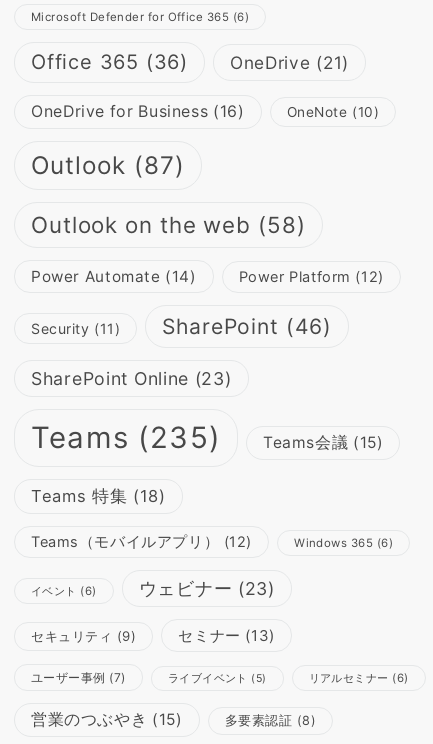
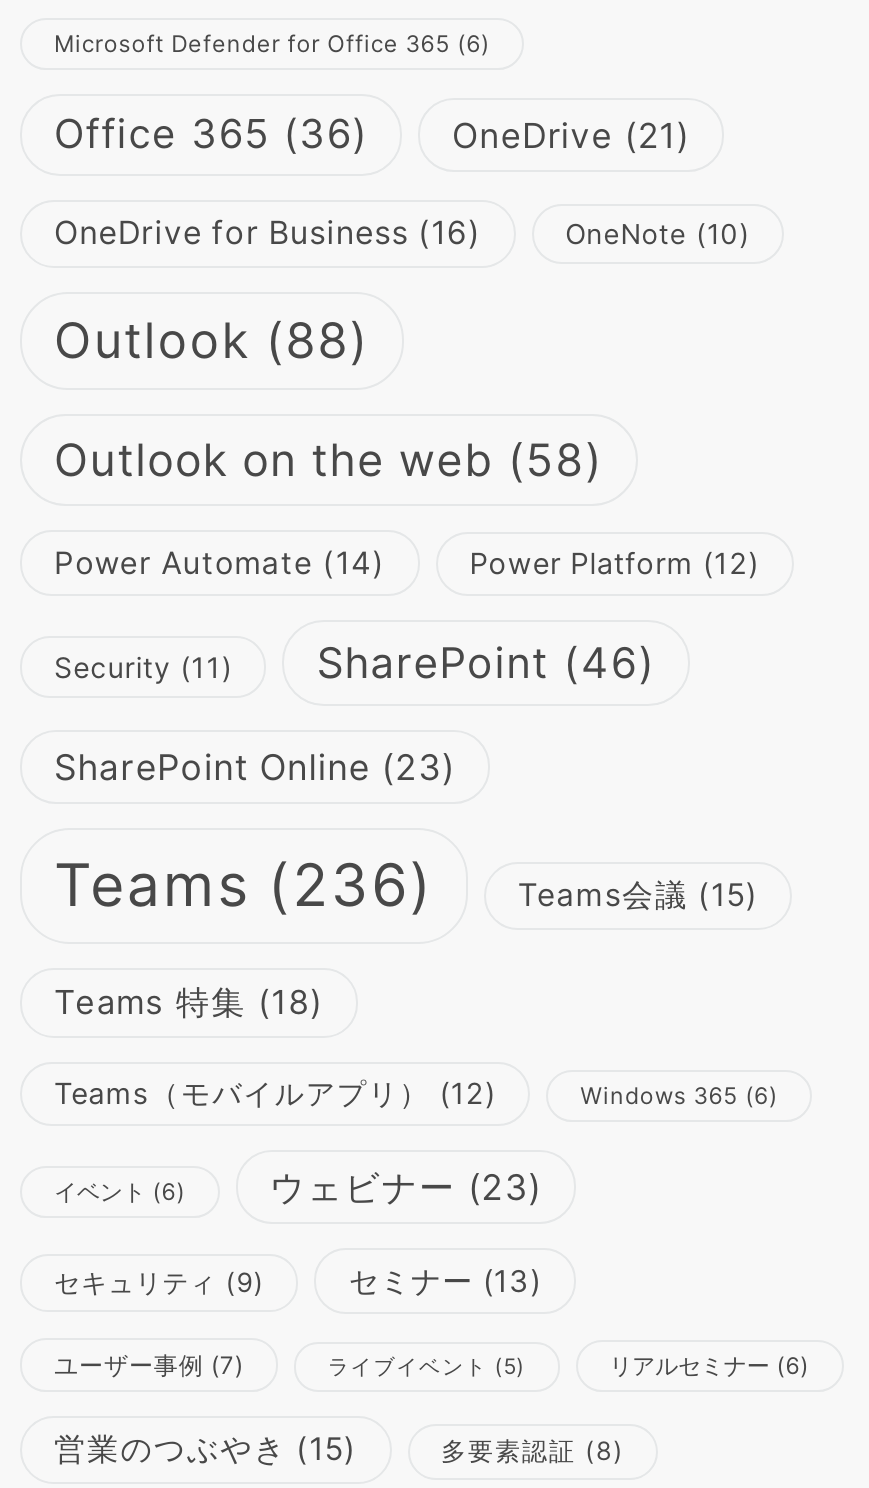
[31,150,185,180] Outlook (87) -> [54,309,369,369] Outlook (88)
[31,420,221,455] Teams (235) -> [54,849,434,919] Teams (236)

